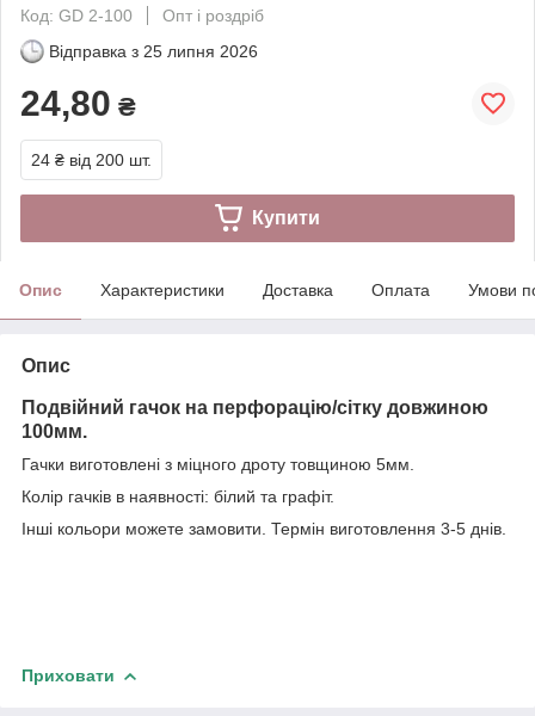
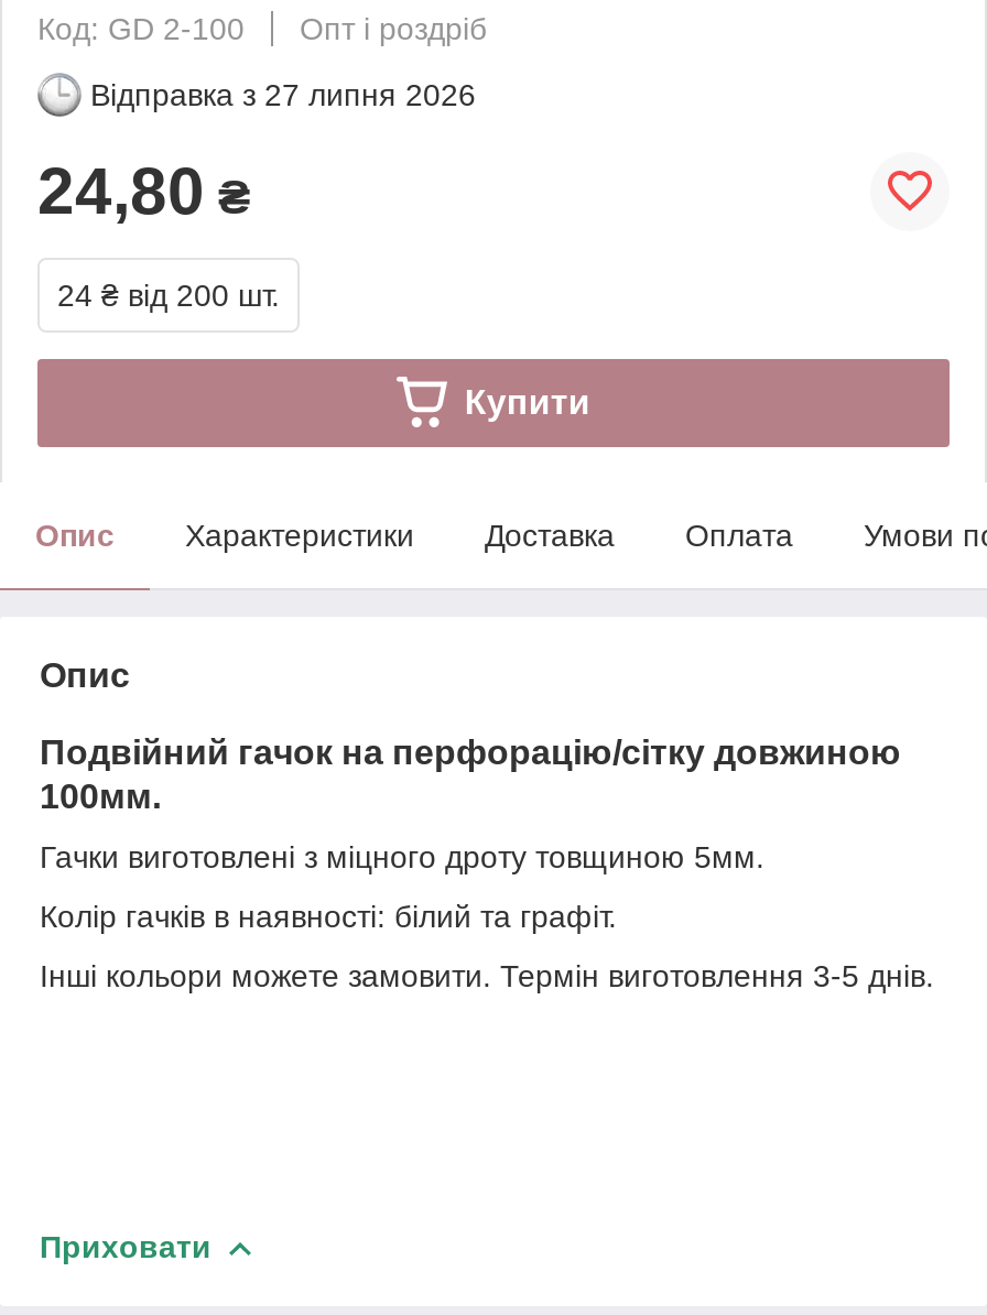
[49,42,258,61] Відправка з 25 липня 2026 -> [90,77,476,112] Відправка з 27 липня 2026

